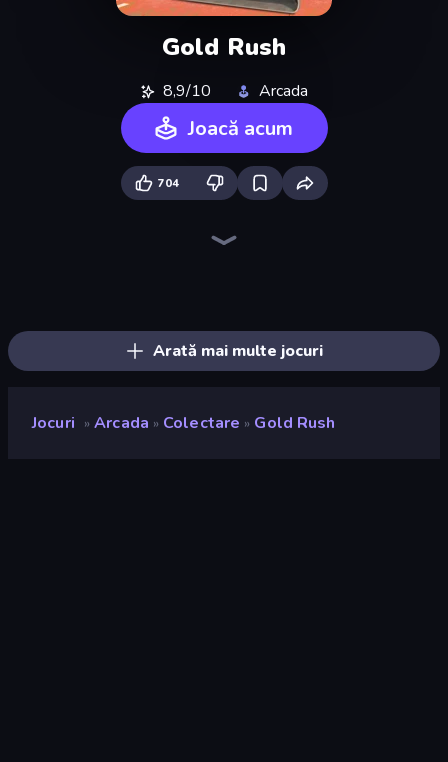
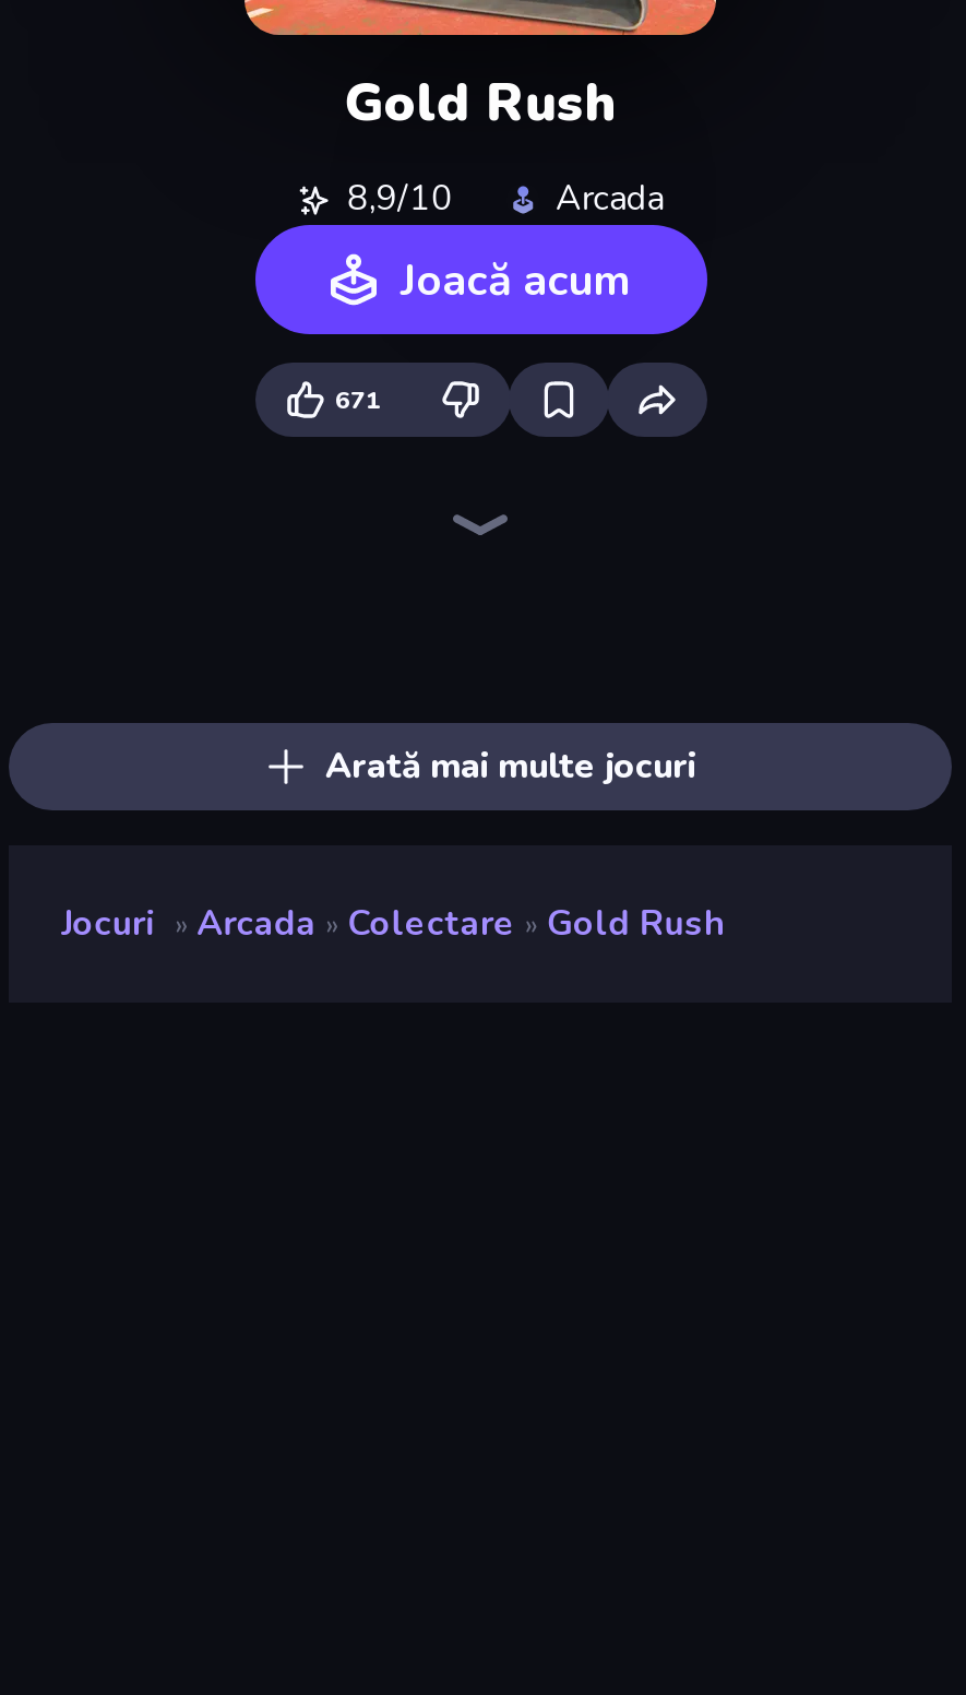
[157,175,178,190] 704 -> [335,383,381,416] 671

